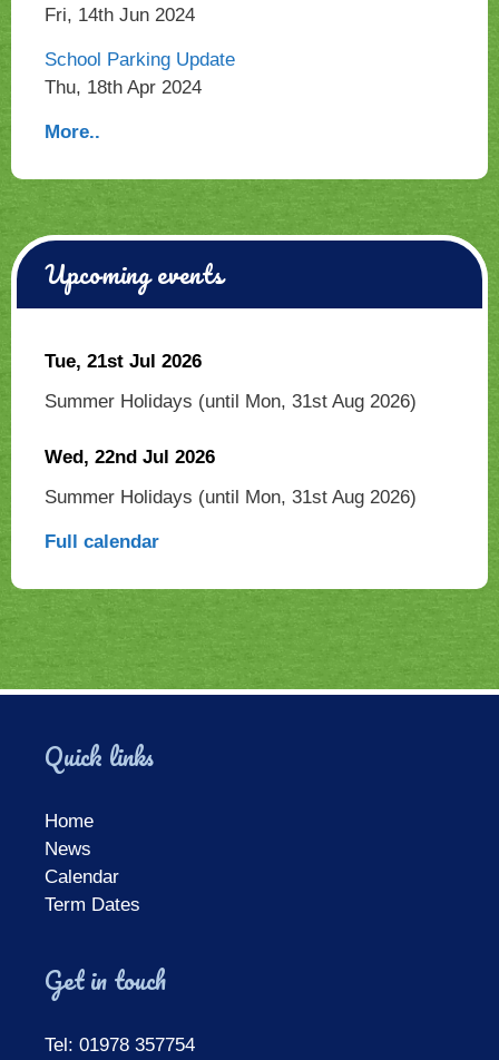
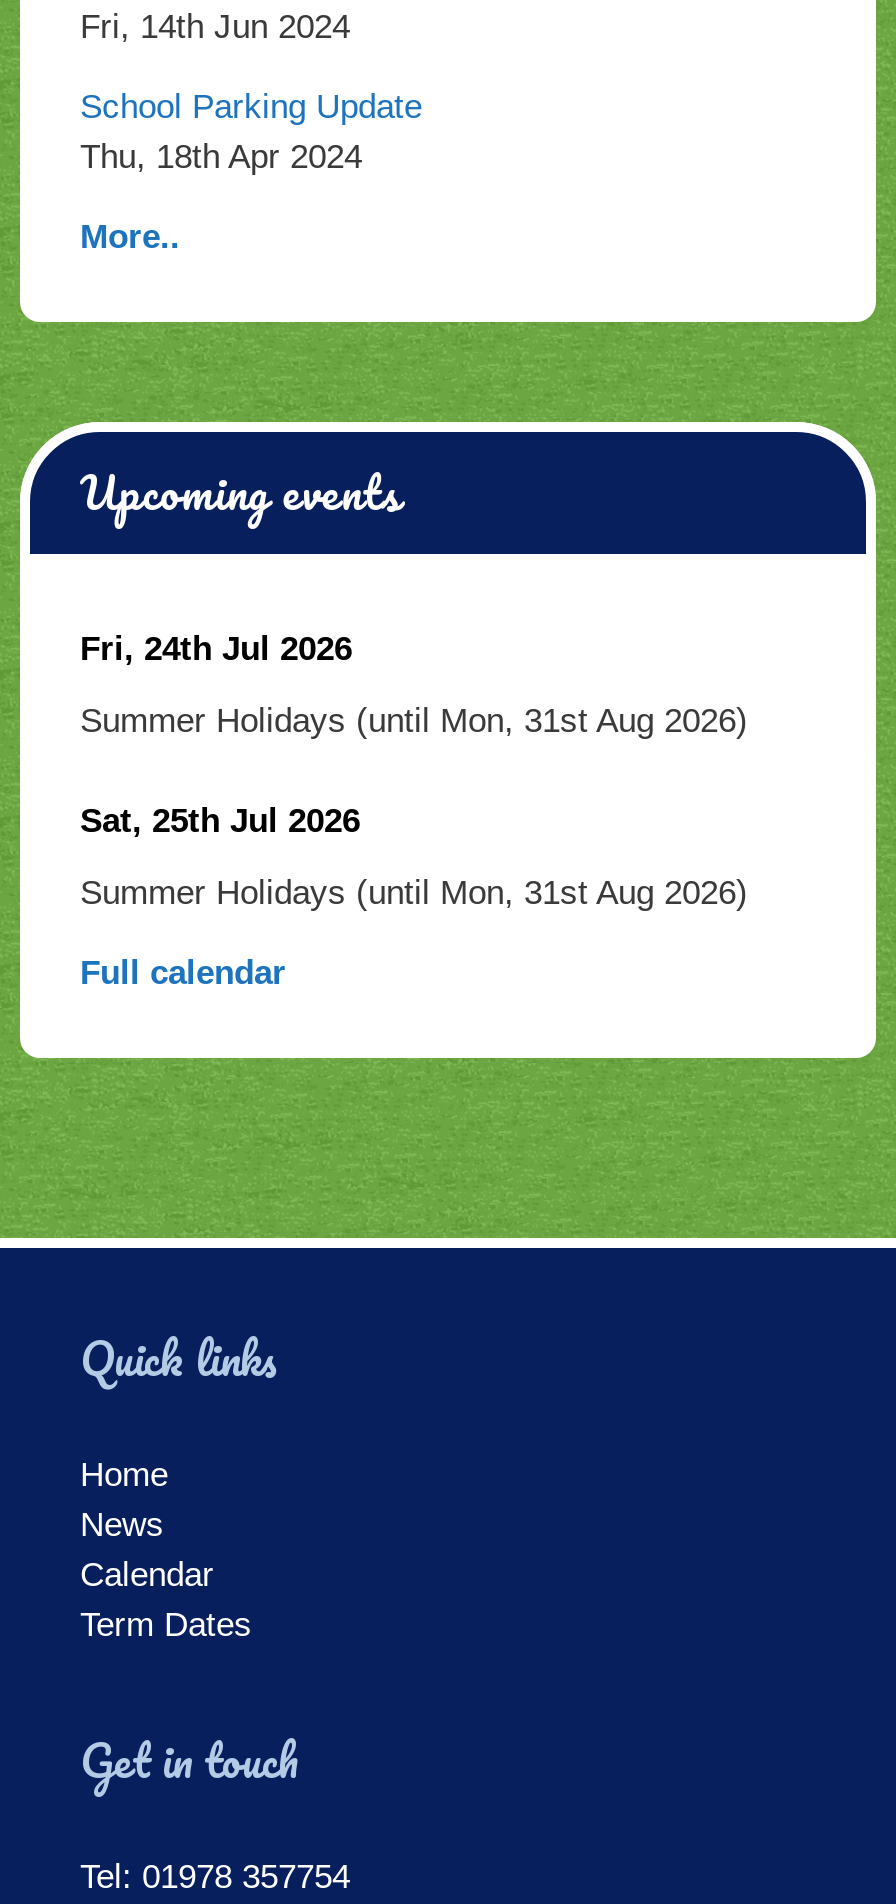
[45,351,202,372] Tue, 21st Jul 2026 -> [80,630,352,668] Fri, 24th Jul 2026
[45,446,215,468] Wed, 22nd Jul 2026 -> [80,802,360,840] Sat, 25th Jul 2026

